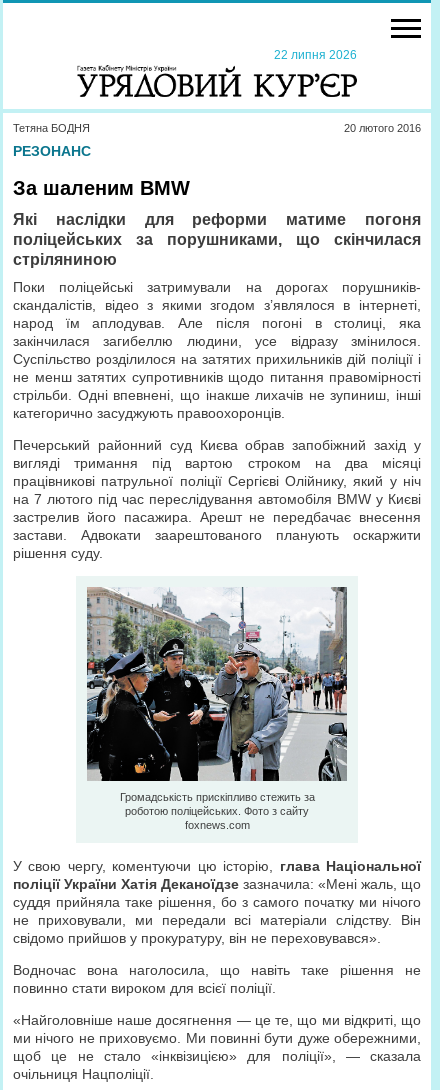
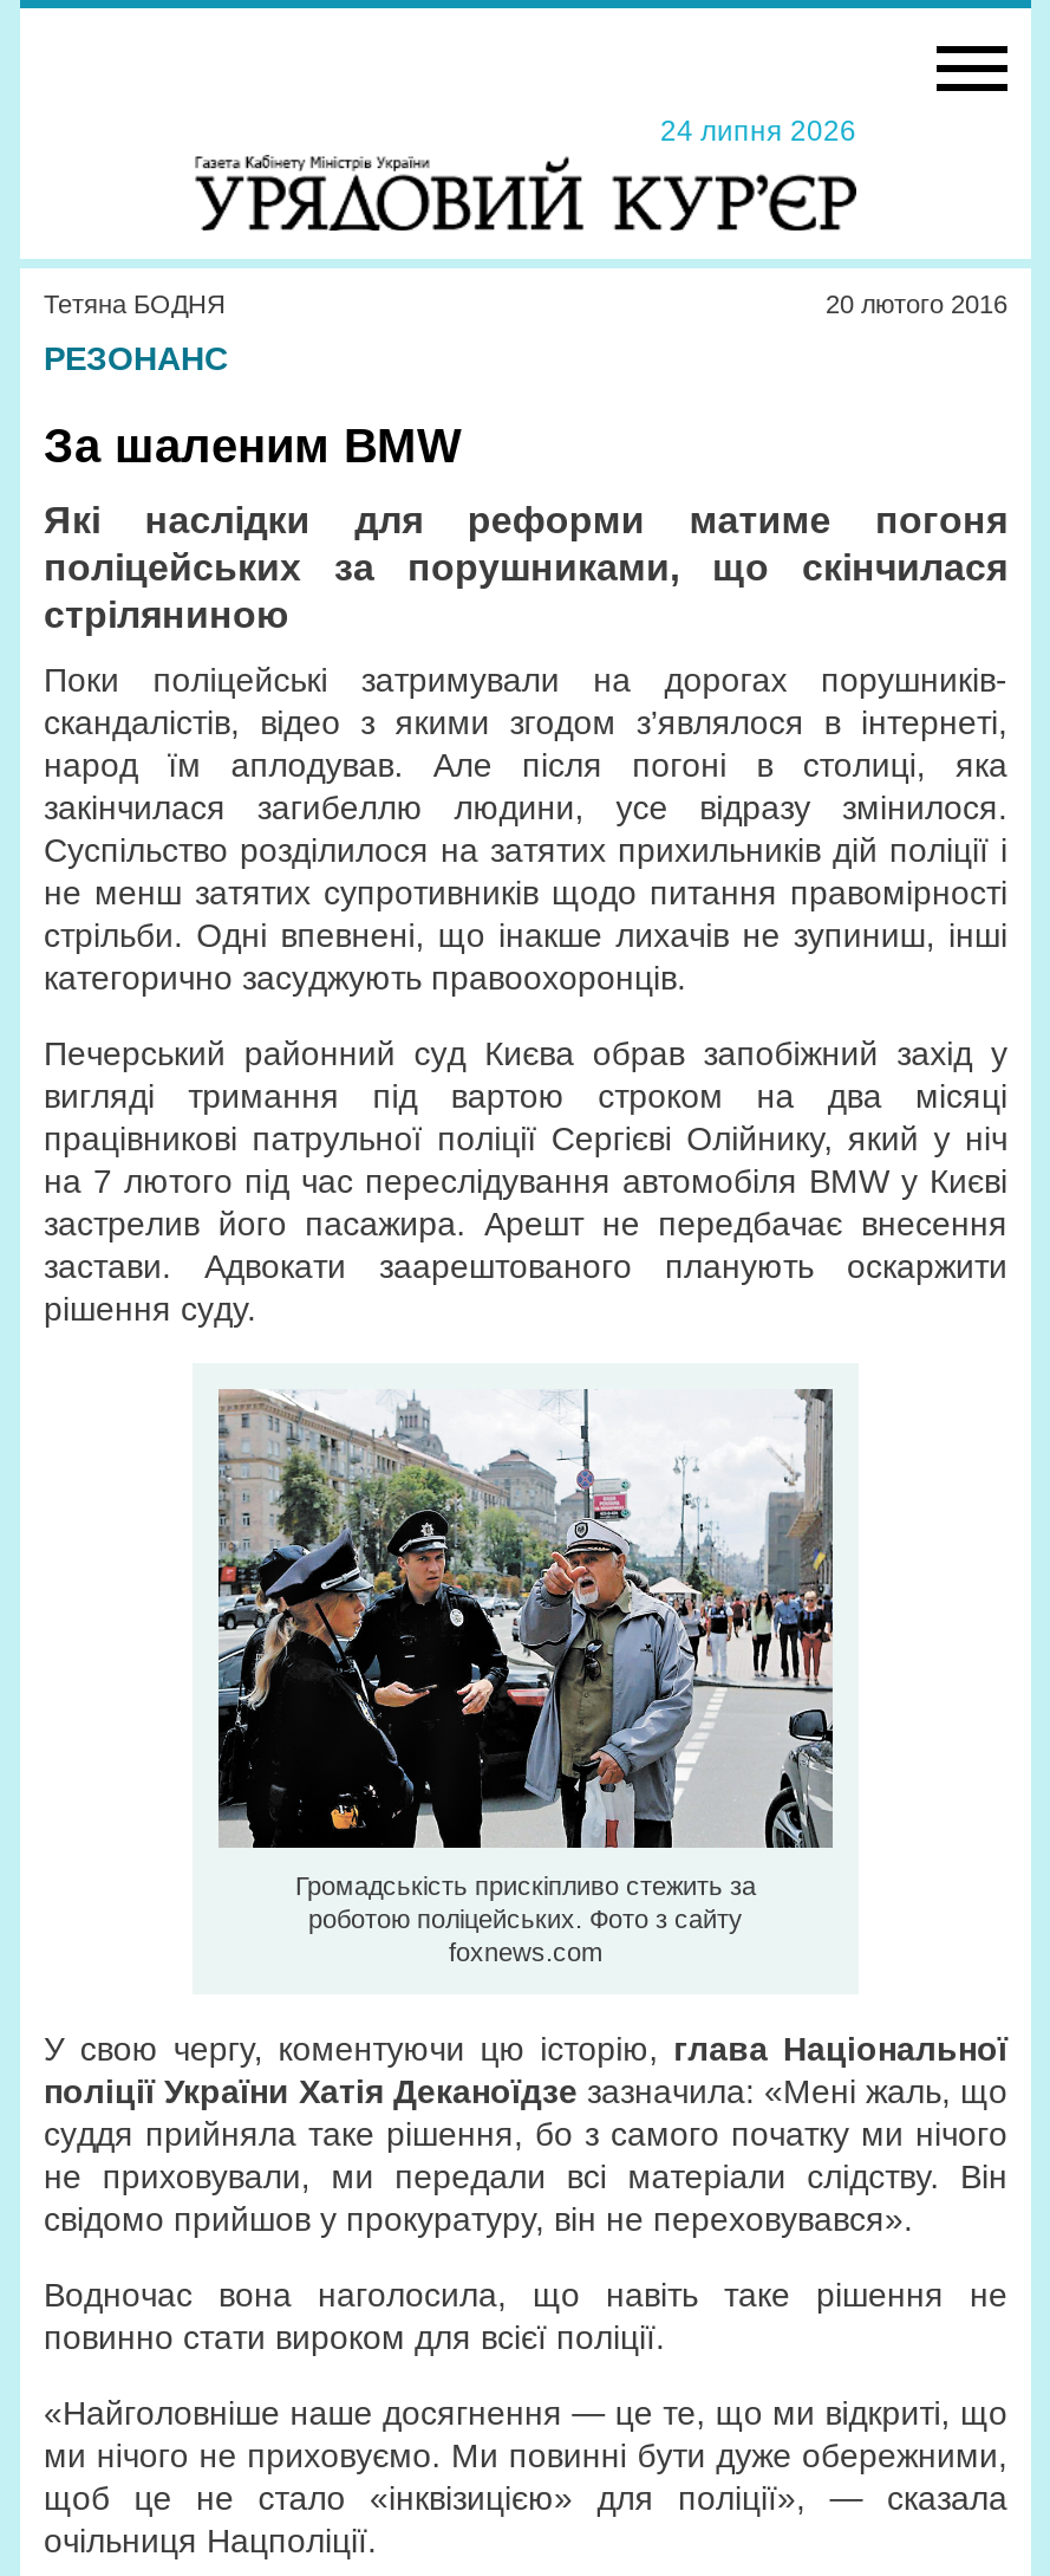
[268,48,357,62] 22 липня 2026 -> [646,115,856,148] 24 липня 2026

